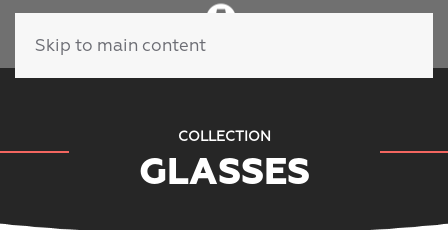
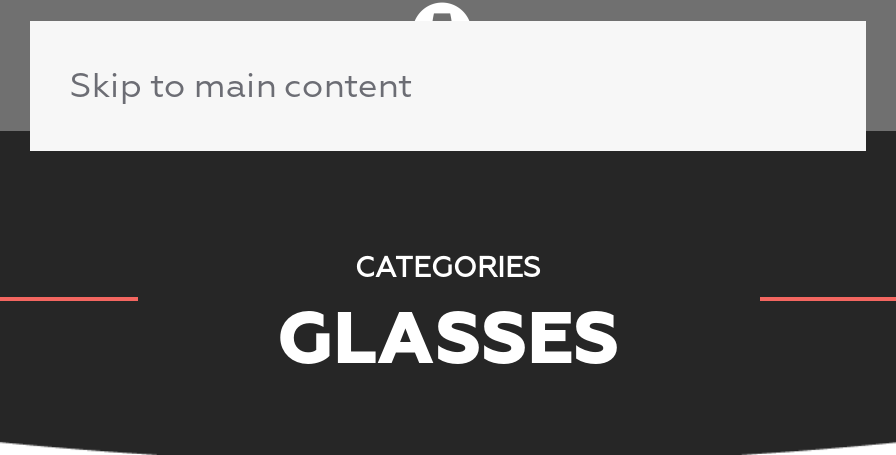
[177,128,270,145] COLLECTION -> [355,251,541,285] CATEGORIES

